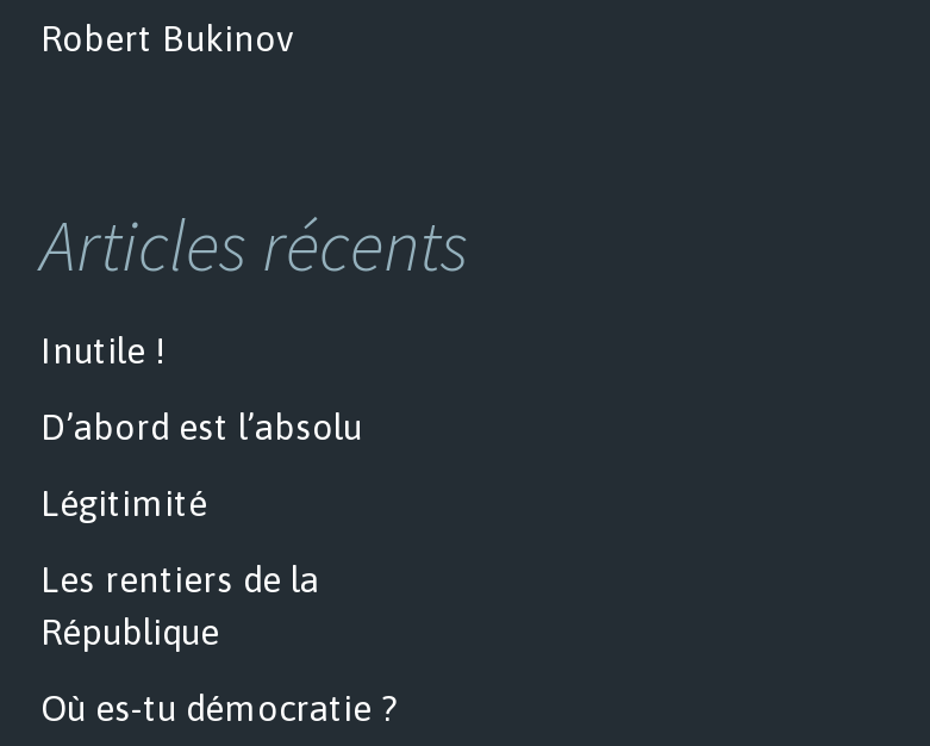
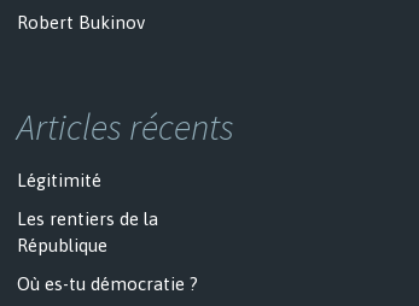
[40,329,362,446] Inutile ! | D’abord est l’absolu -> none

